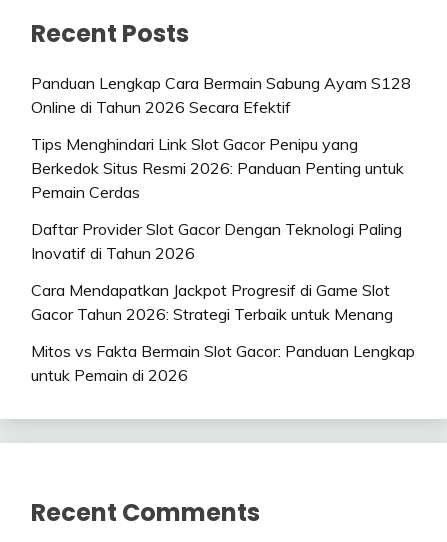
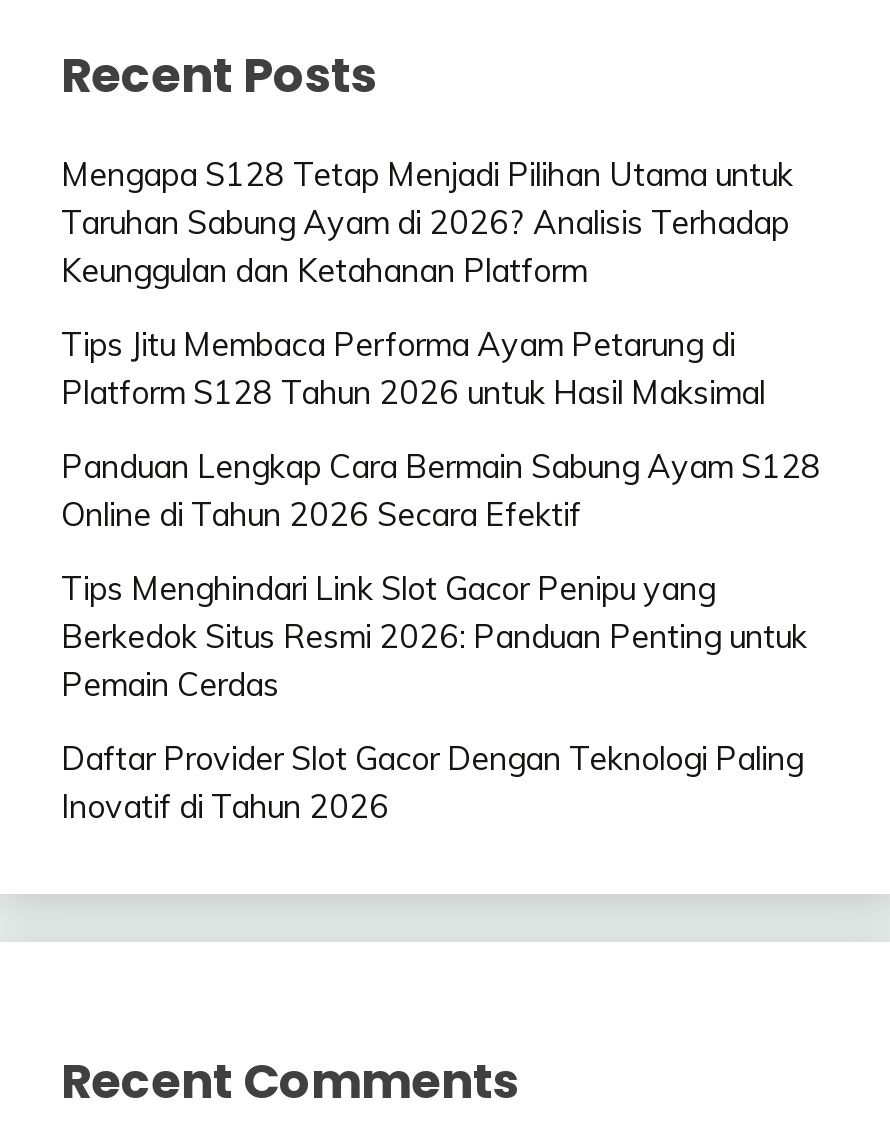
none -> [61,155,793,413] Mengapa S128 Tetap Menjadi Pilihan Utama untuk | Taruhan Sabung Ayam di 2026? Analisis Terhadap | Keunggulan dan Ketahanan Platform | Tips Jitu Membaca Performa Ayam Petarung di | Platform S128 Tahun 2026 untuk Hasil Maksimal
moved [31,73,411,263] -> [61,446,821,825]: Panduan Lengkap Cara Bermain Sabung Ayam S128 | Online di Tahun 2026 Secara Efektif | Tips Menghindari Link Slot Gacor Penipu yang | Berkedok Situs Resmi 2026: Panduan Penting untuk | Pemain Cerdas | Daftar Provider Slot Gacor Dengan Teknologi Paling | Inovatif di Tahun 2026
[31,280,415,385] Cara Mendapatkan Jackpot Progresif di Game Slot | Gacor Tahun 2026: Strategi Terbaik untuk Menang | Mitos vs Fakta Bermain Slot Gacor: Panduan Lengkap | untuk Pemain di 2026 -> none

